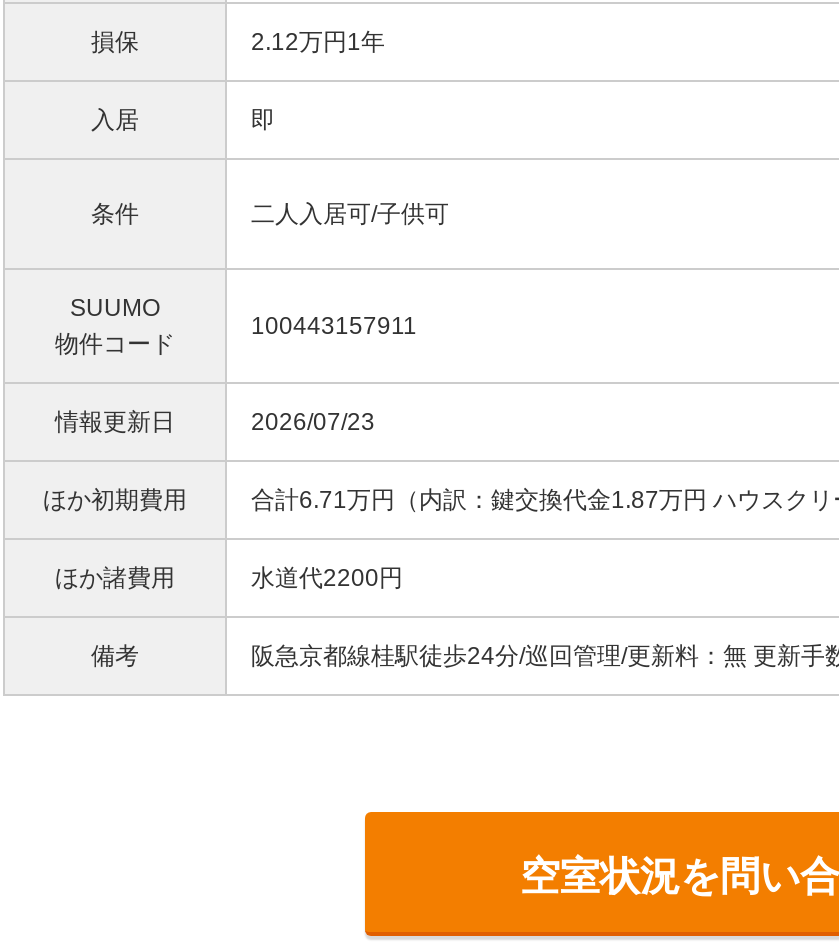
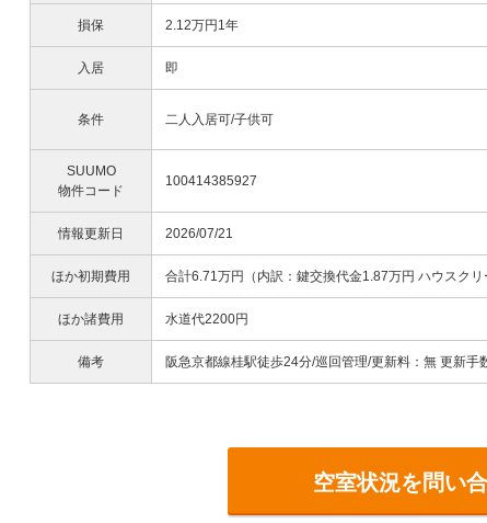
[251,312,417,340] 100443157911 -> [165,173,257,189] 100414385927
[251,408,375,436] 2026/07/23 -> [165,226,233,241] 2026/07/21

